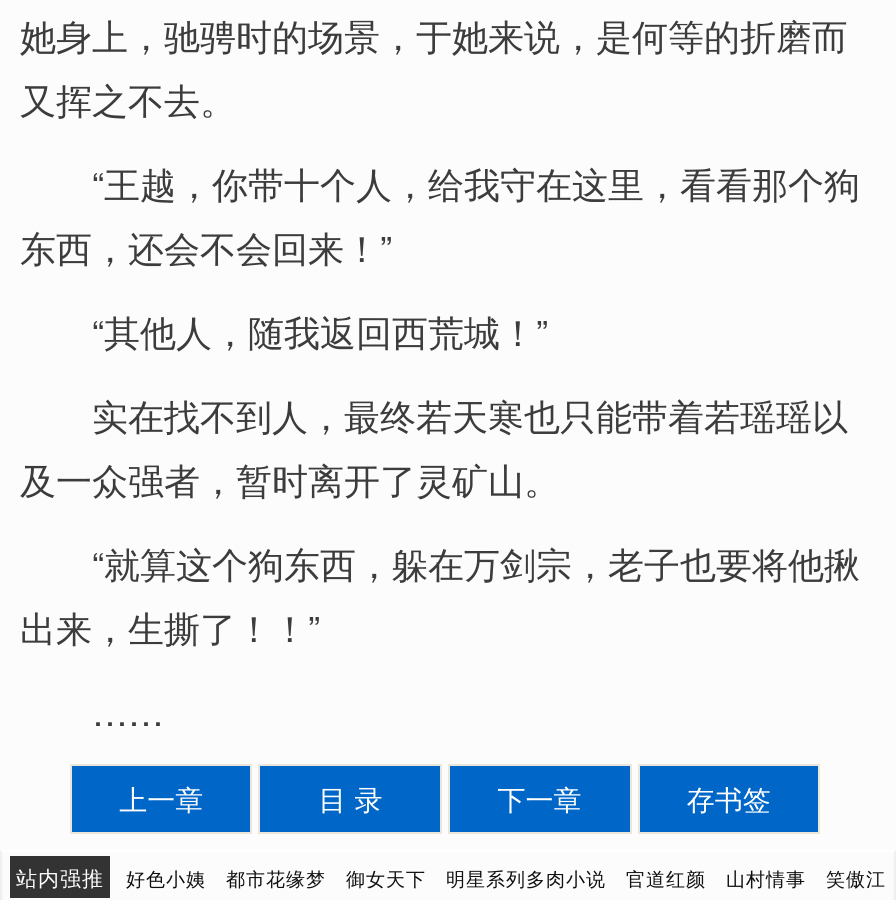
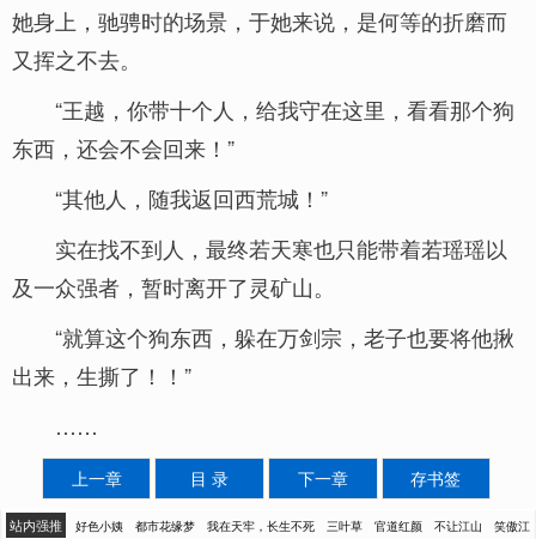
[346,864,606,892] 御女天下 | 明星系列多肉小说 -> [207,517,363,534] 我在天牢，长生不死 | 三叶草
[726,864,806,892] 山村情事 -> [434,517,482,534] 不让江山

